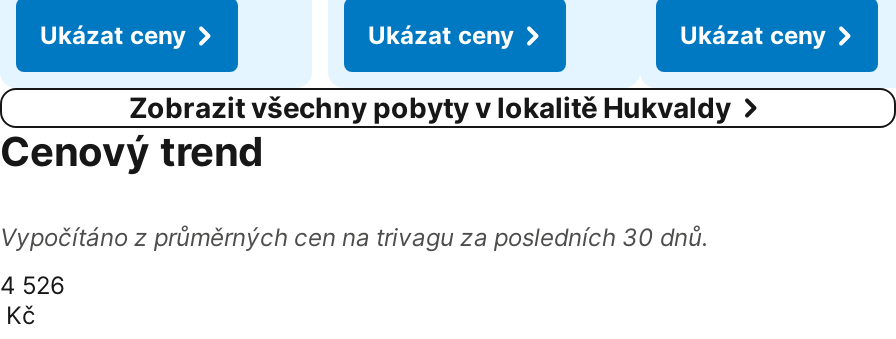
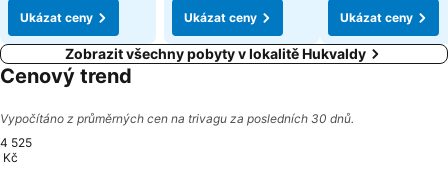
[0,270,64,300] 4 526 -> [0,135,32,150] 4 525

